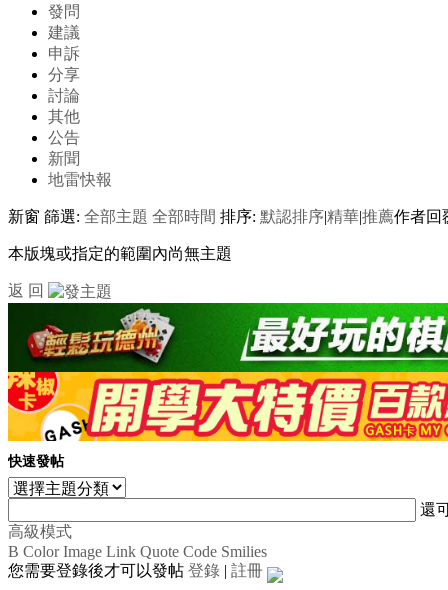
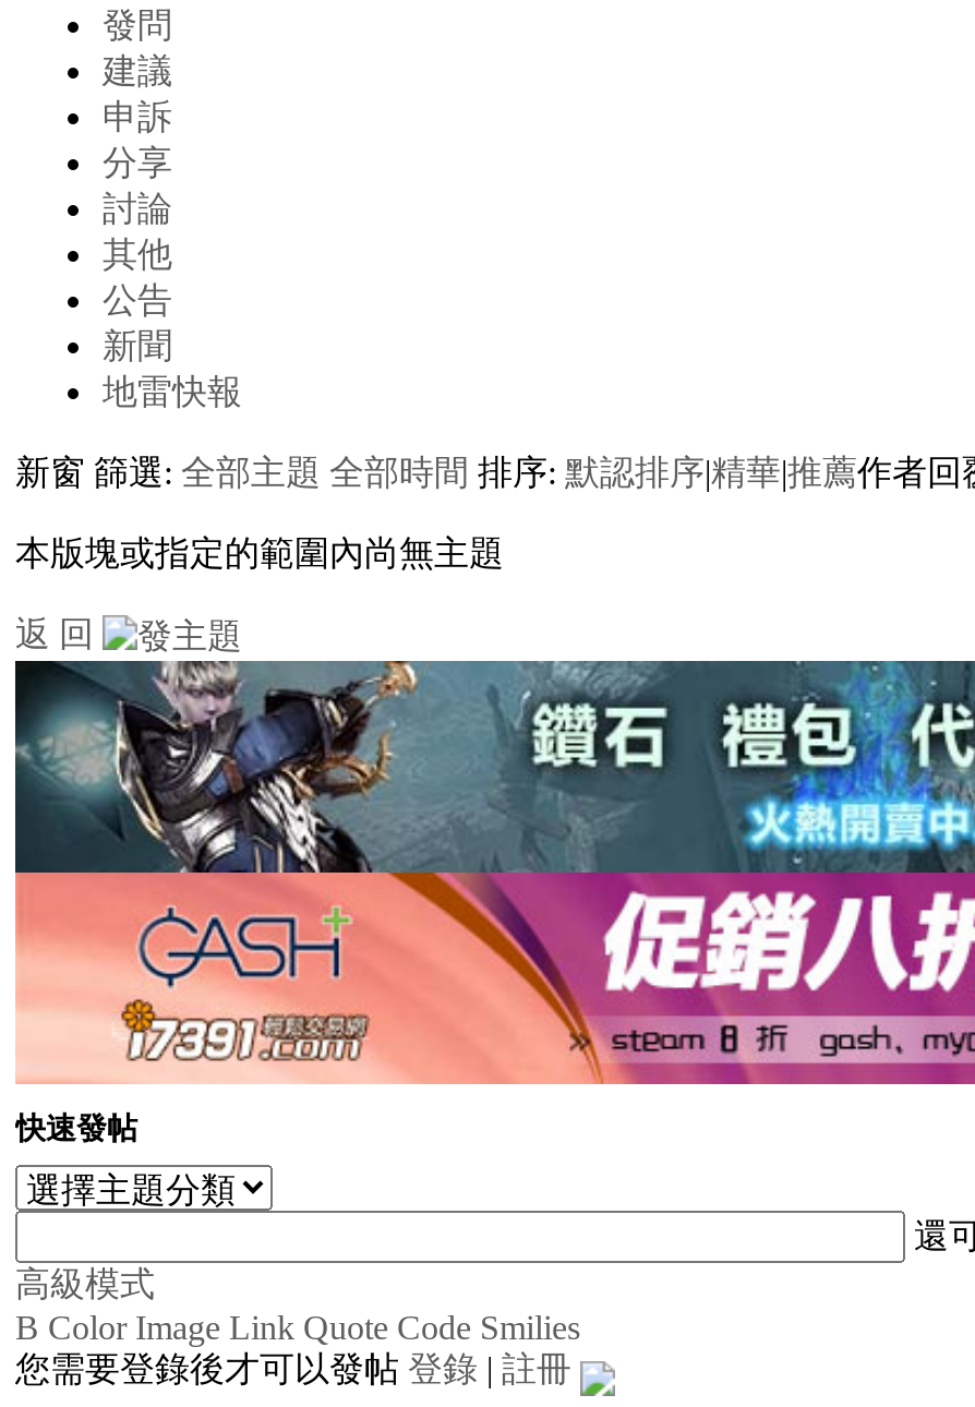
[7,302,445,442] [image] -> [13,659,968,1089] [image]

